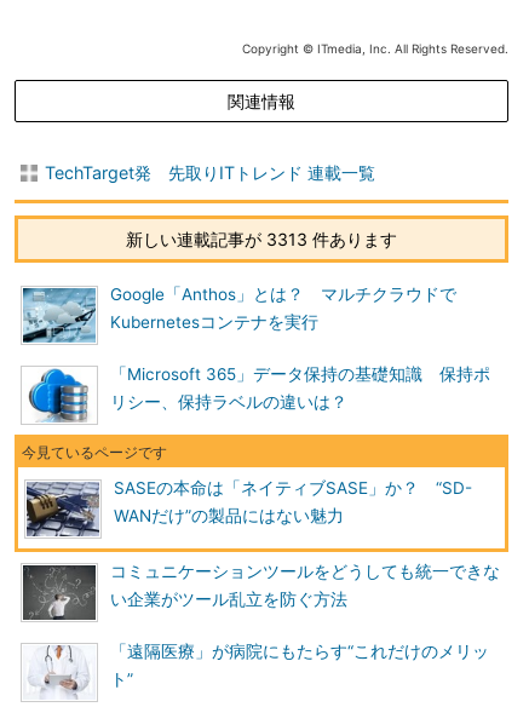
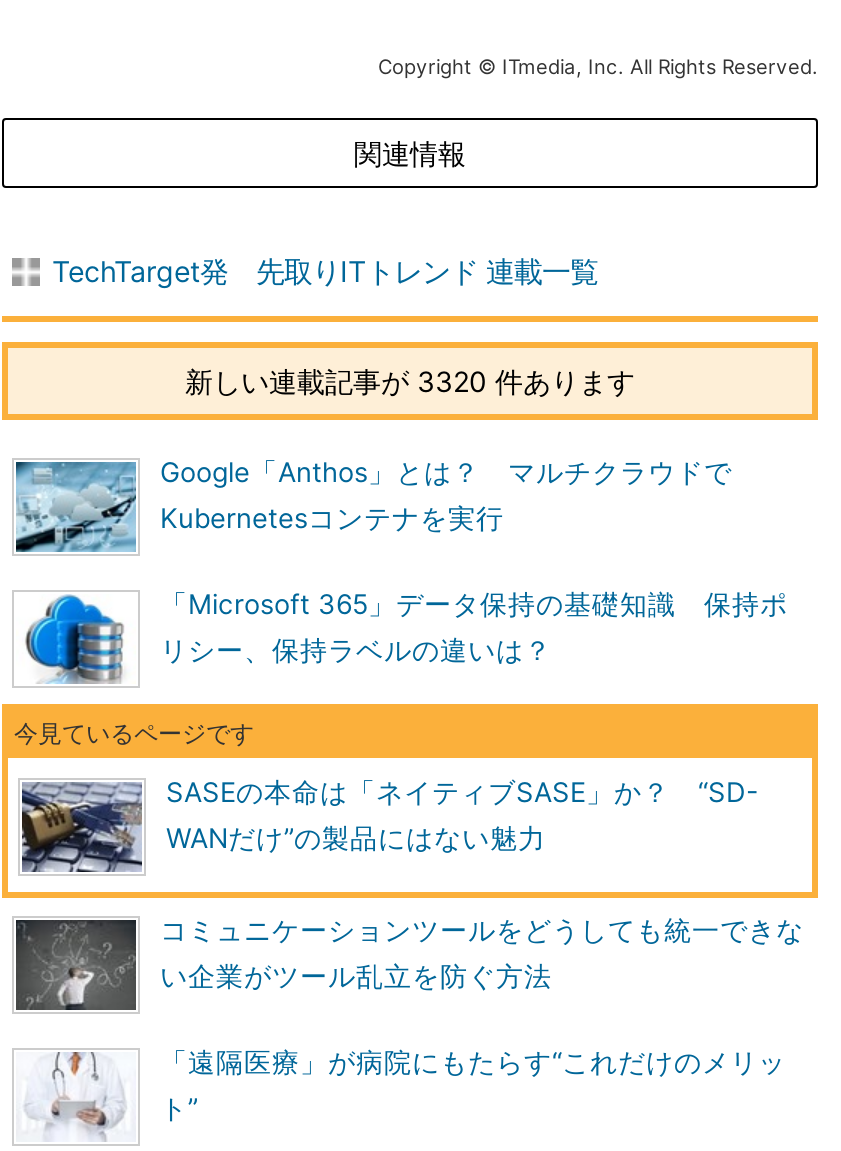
[126,229,397,249] 新しい連載記事が 3313 件あります -> [185,364,635,398] 新しい連載記事が 3320 件あります

